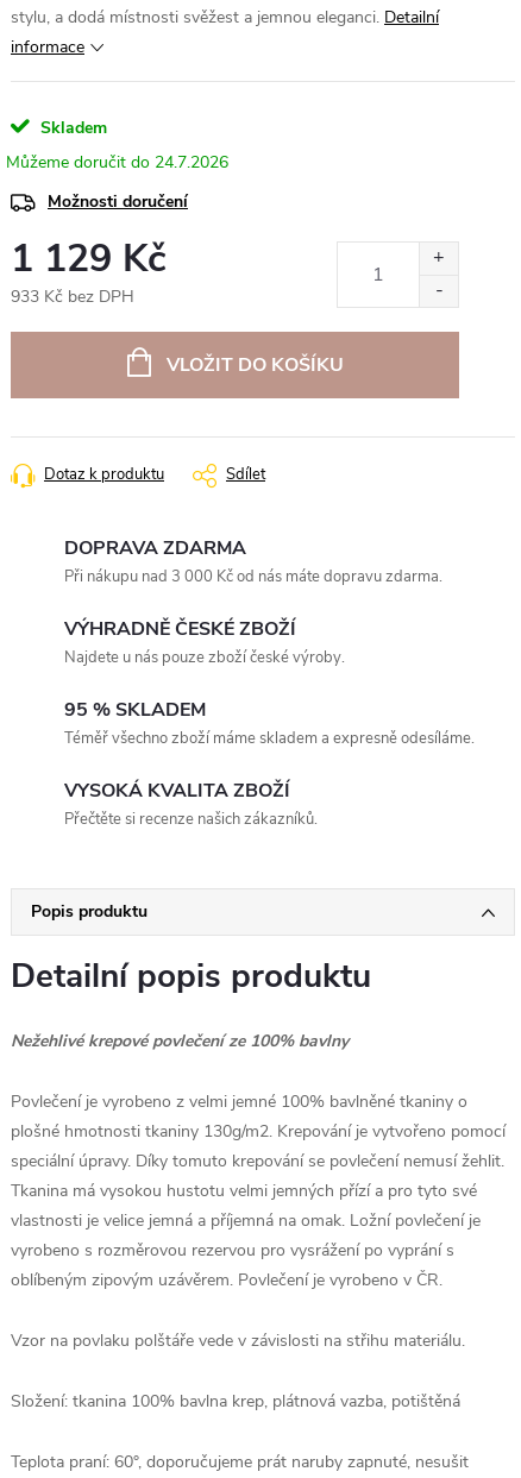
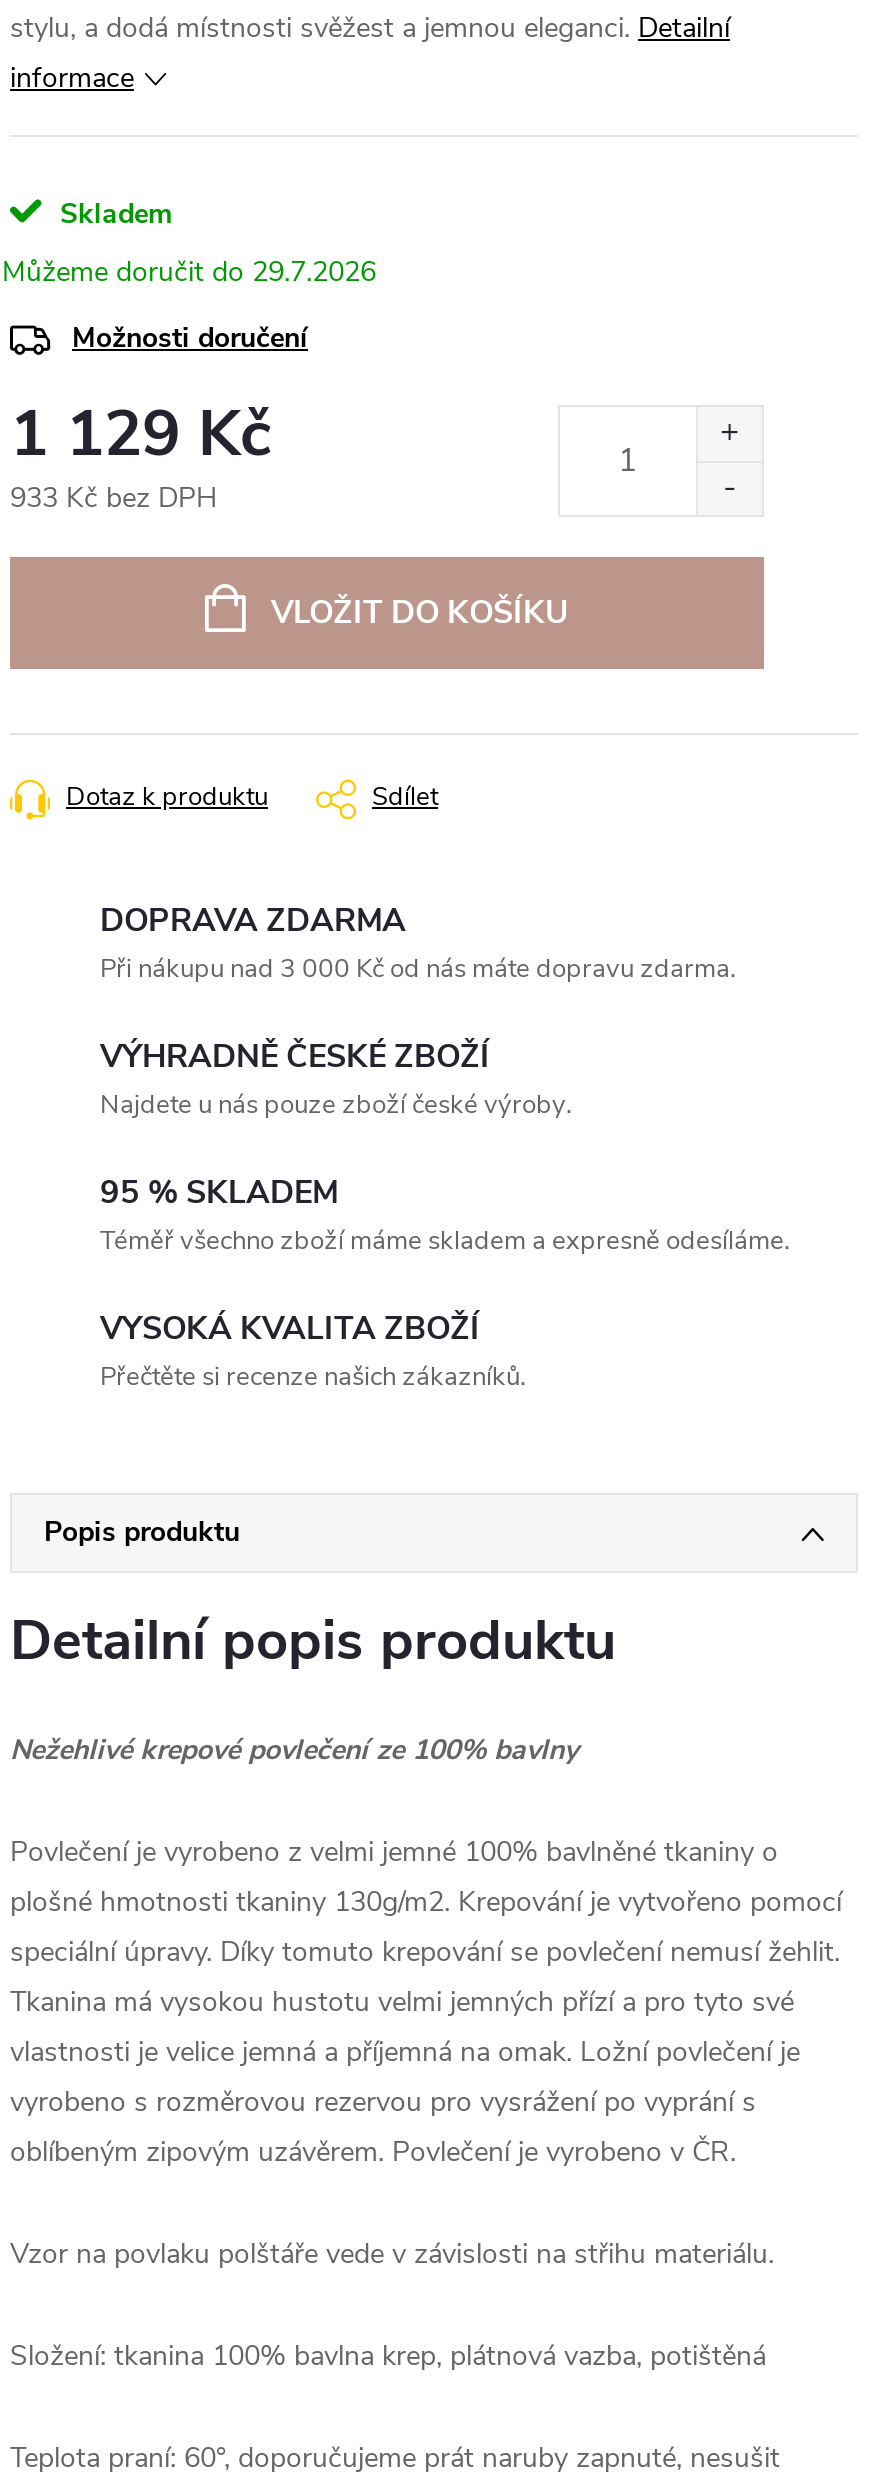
[155,151,228,174] 24.7.2026 -> [252,253,376,291] 29.7.2026

